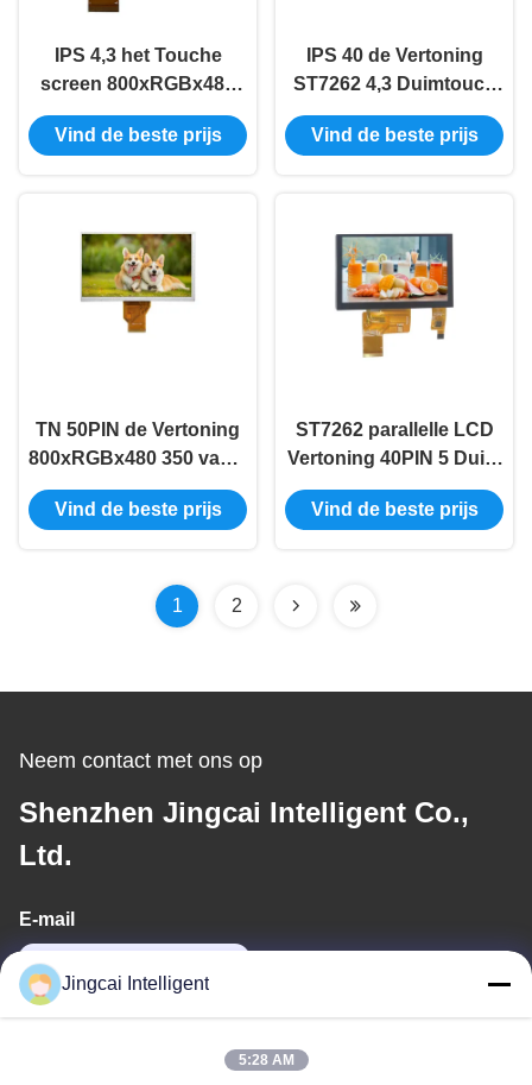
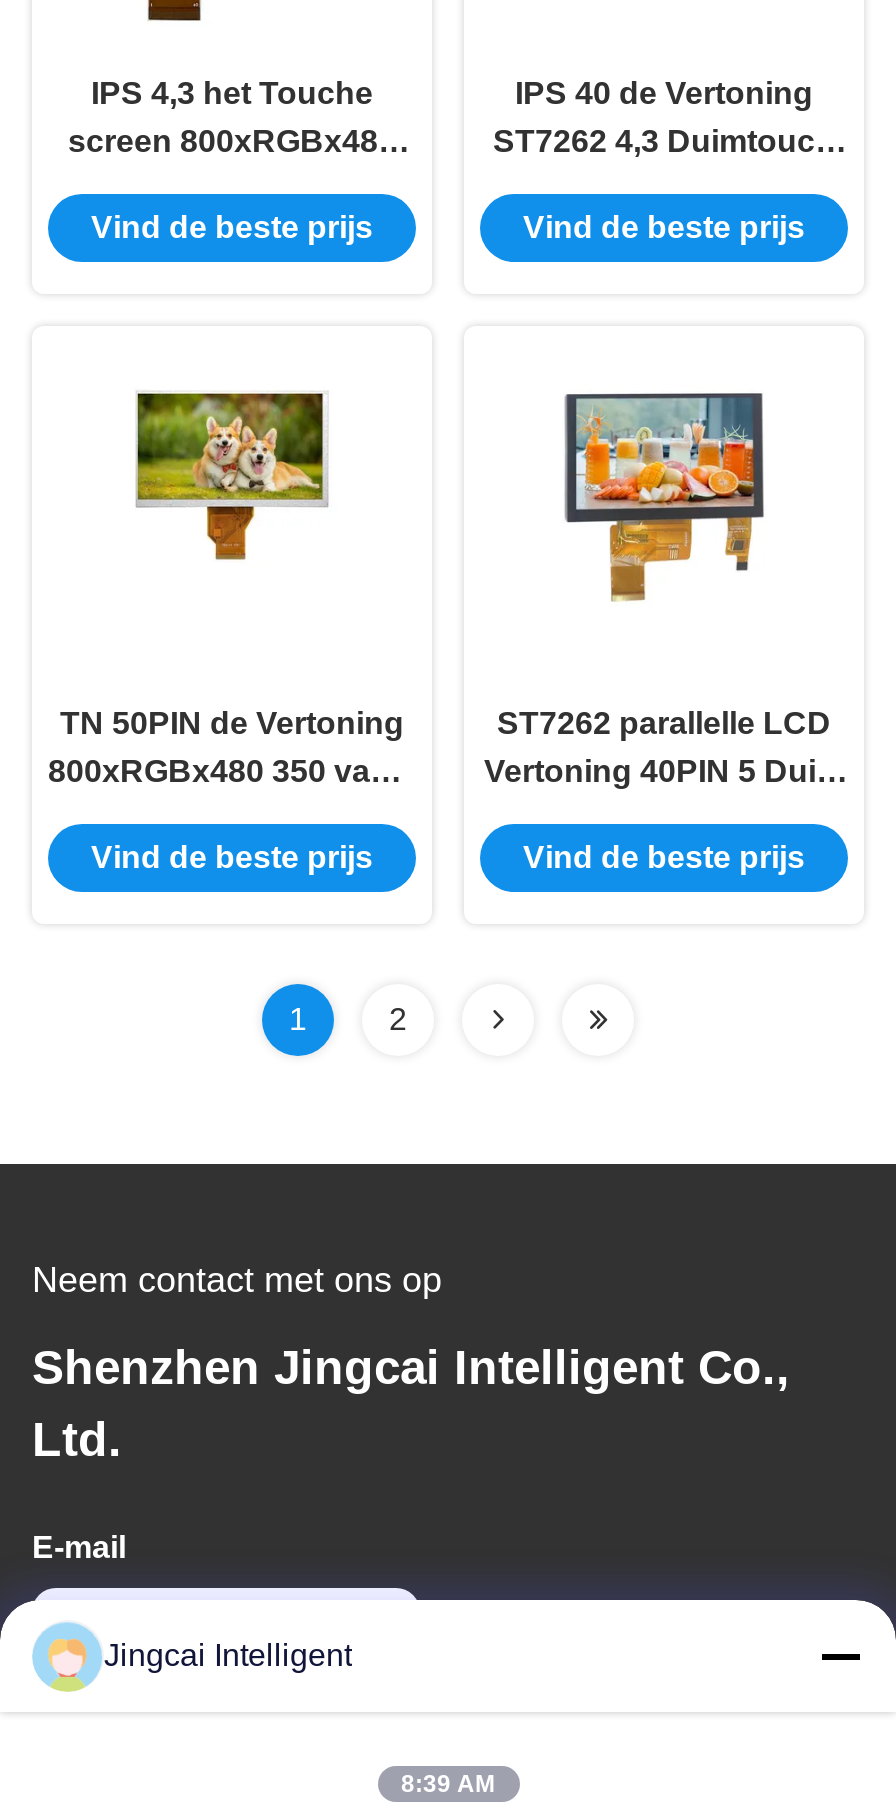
[238,1052,294,1068] 5:28 AM -> [401,1770,495,1798] 8:39 AM

